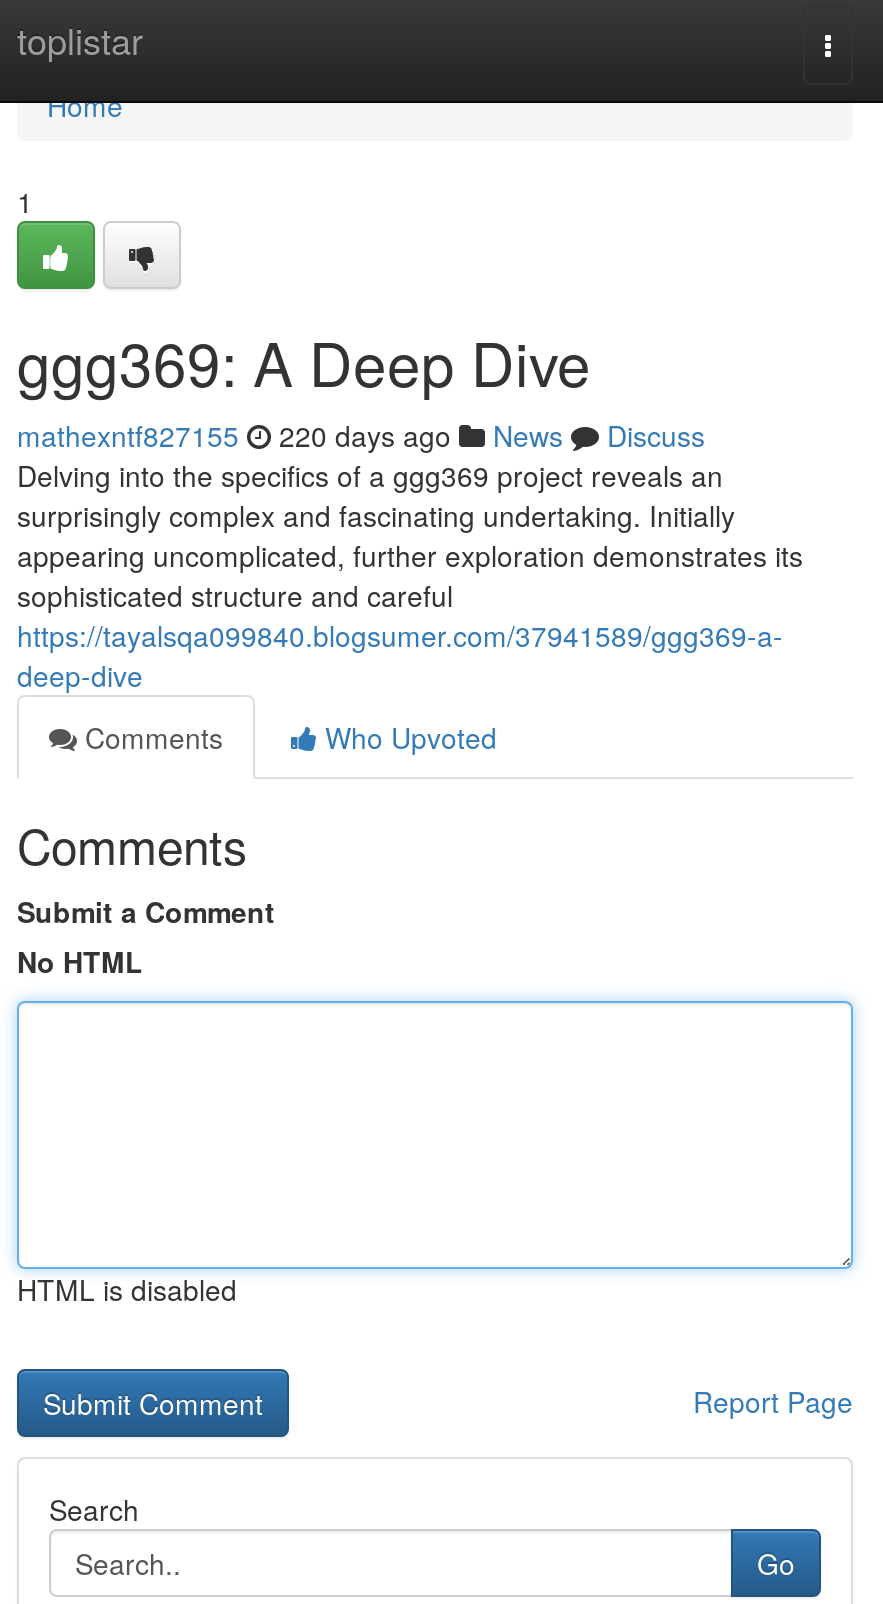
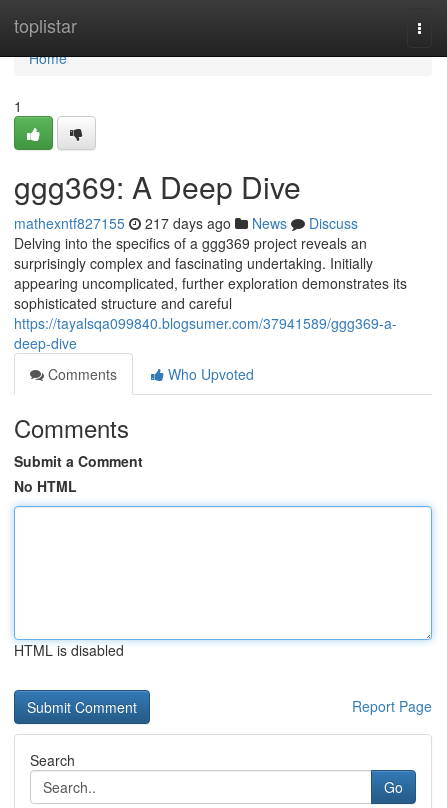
[17,415,705,455] mathexntf827155 220 days ago News Discuss -> [14,213,358,233] mathexntf827155 217 days ago News Discuss

